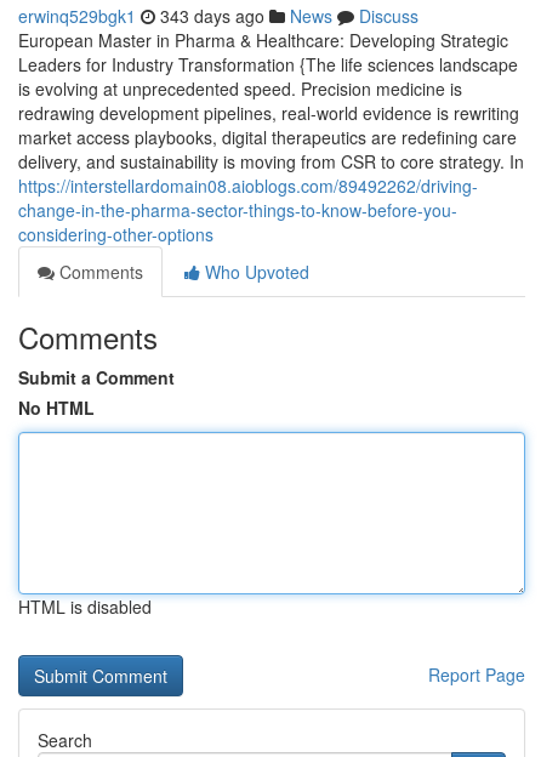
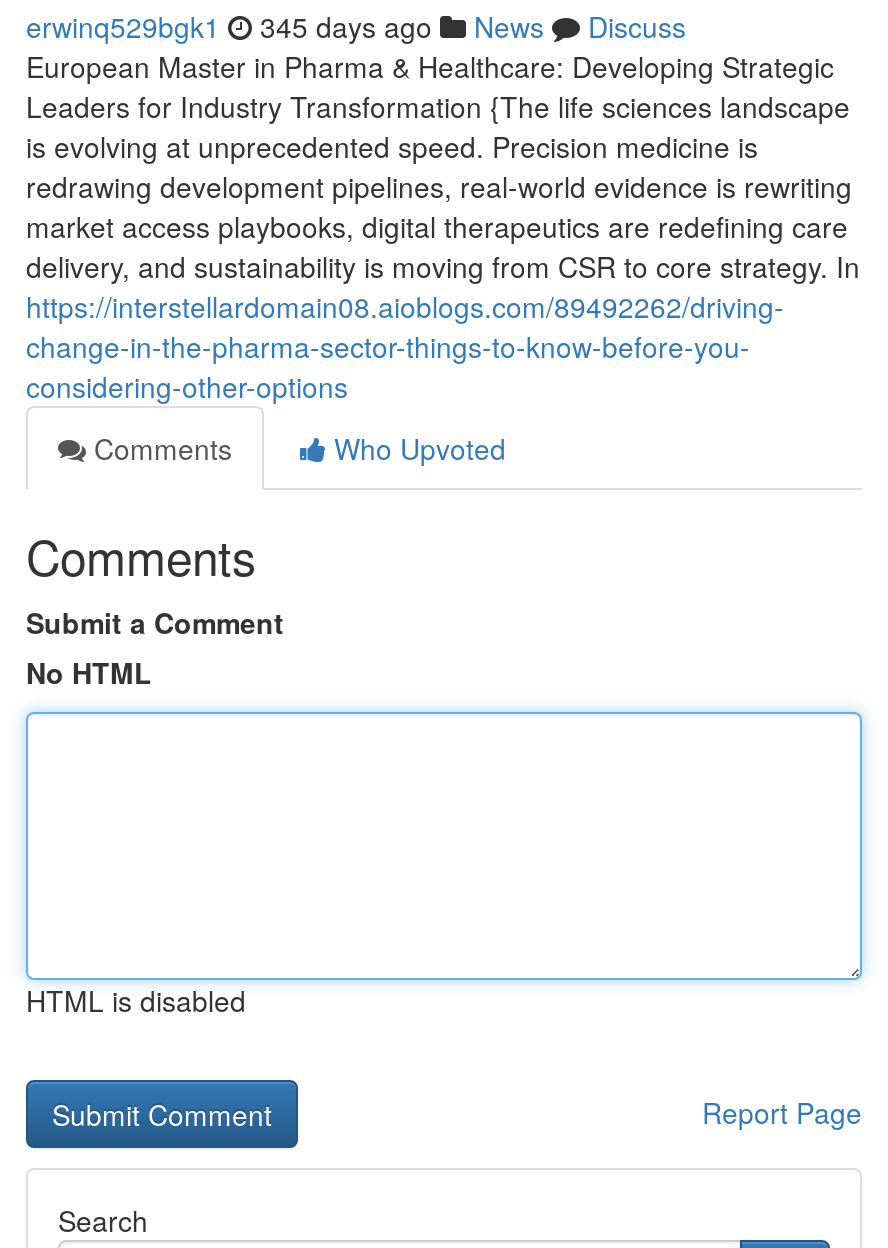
[18,4,418,28] erwinq529bgk1 343 days ago News Discuss -> [26,6,686,46] erwinq529bgk1 345 days ago News Discuss

